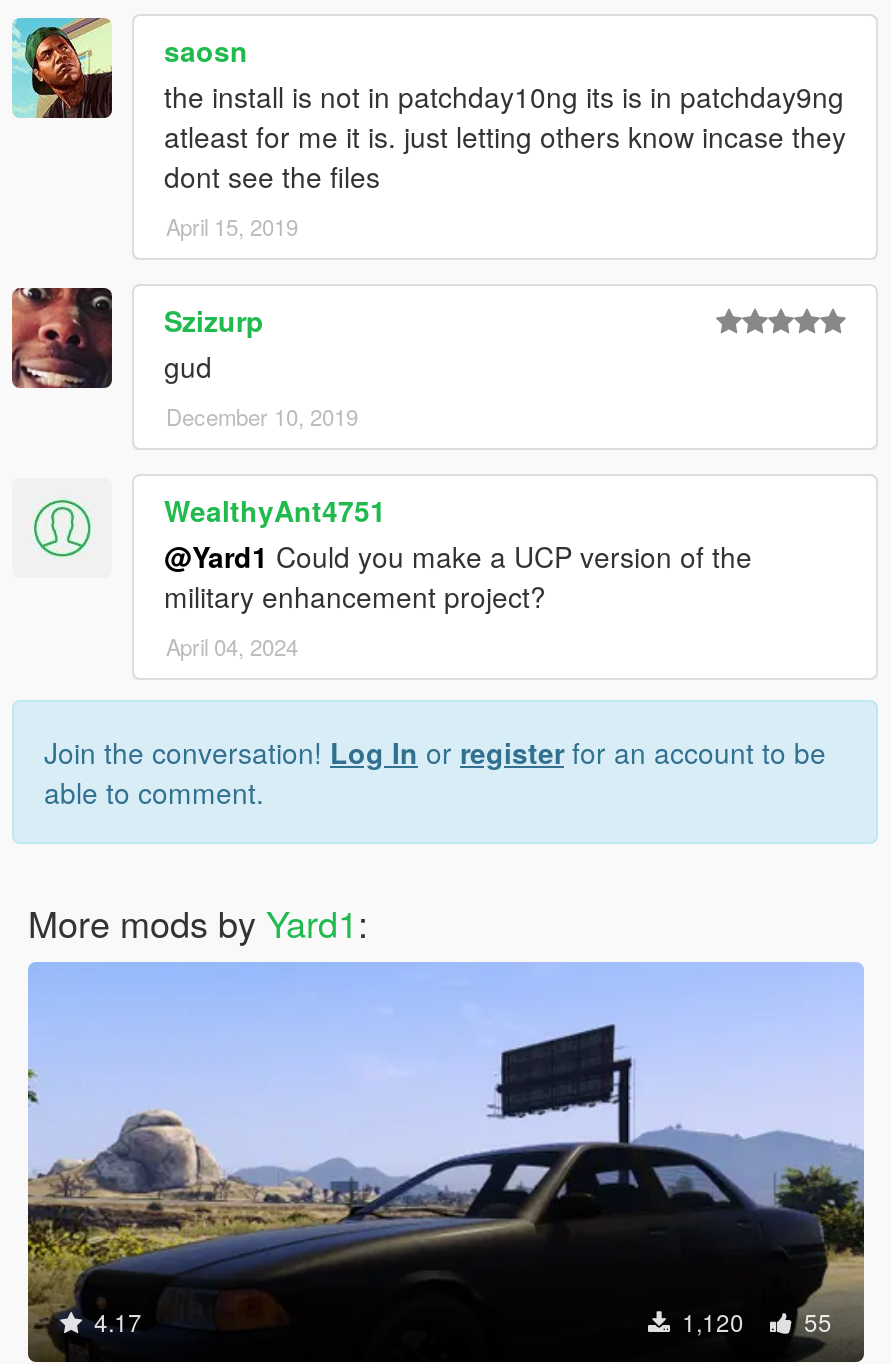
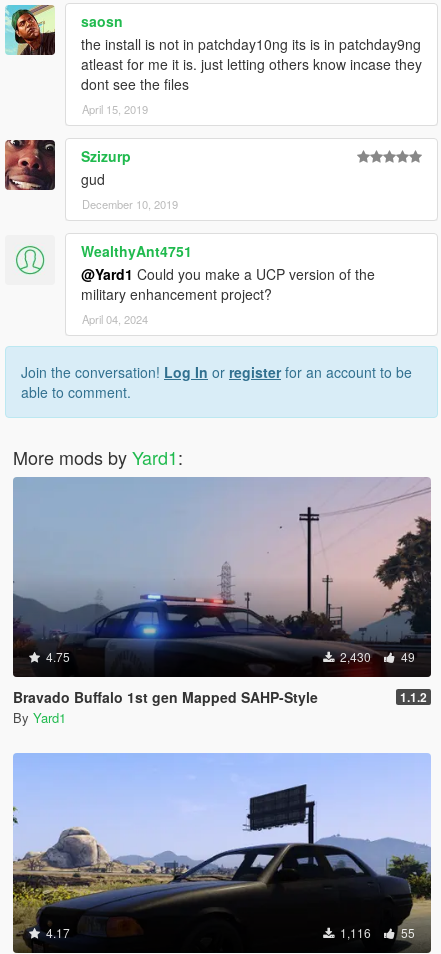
none -> [13,477,432,727] [image] | 4.75 | 2,430 | 49 | Bravado Buffalo 1st gen Mapped SAHP-Style | 1.1.2 | By Yard1
[676,1304,832,1338] 1,120 55 -> [337,924,415,941] 1,116 55

